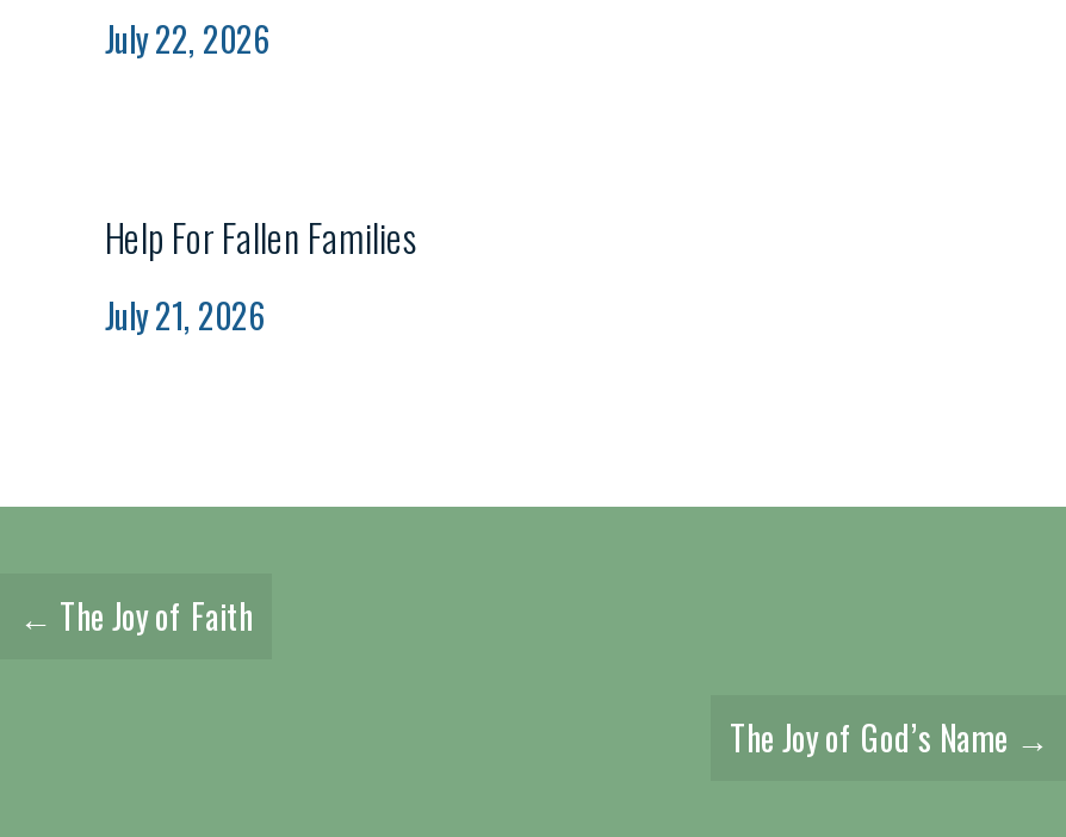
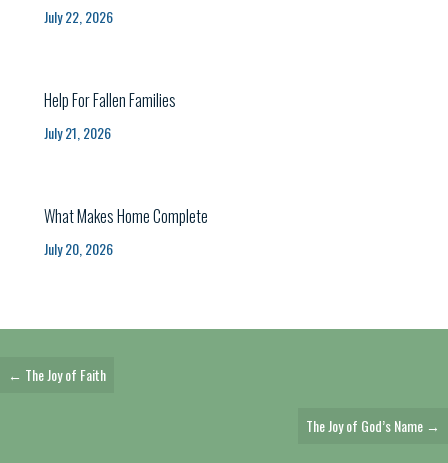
none -> [44,204,208,259] What Makes Home Complete | July 20, 2026

